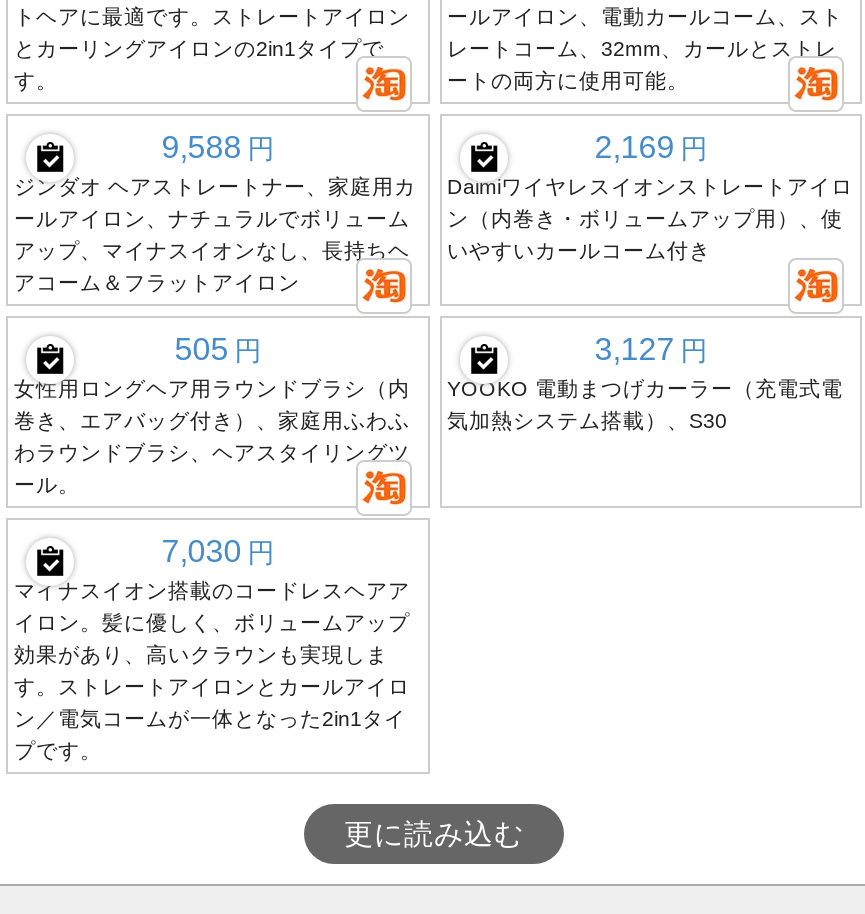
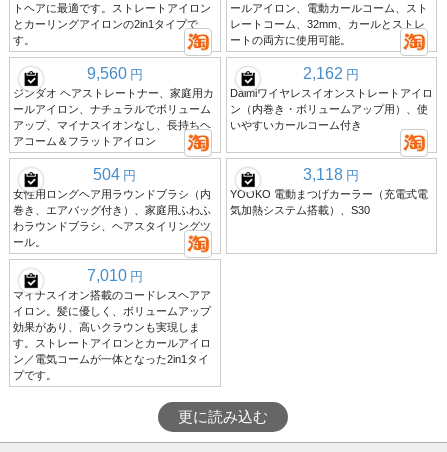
[162,131,274,165] 9,588 円 -> [87,65,143,82] 9,560 円
[594,131,706,165] 2,169 円 -> [303,65,359,82] 2,162 円
[174,333,260,367] 505 円 -> [93,166,136,183] 504 円
[594,333,706,367] 3,127 円 -> [303,166,359,183] 3,118 円
[162,535,274,569] 7,030 円 -> [87,267,143,284] 7,010 円

